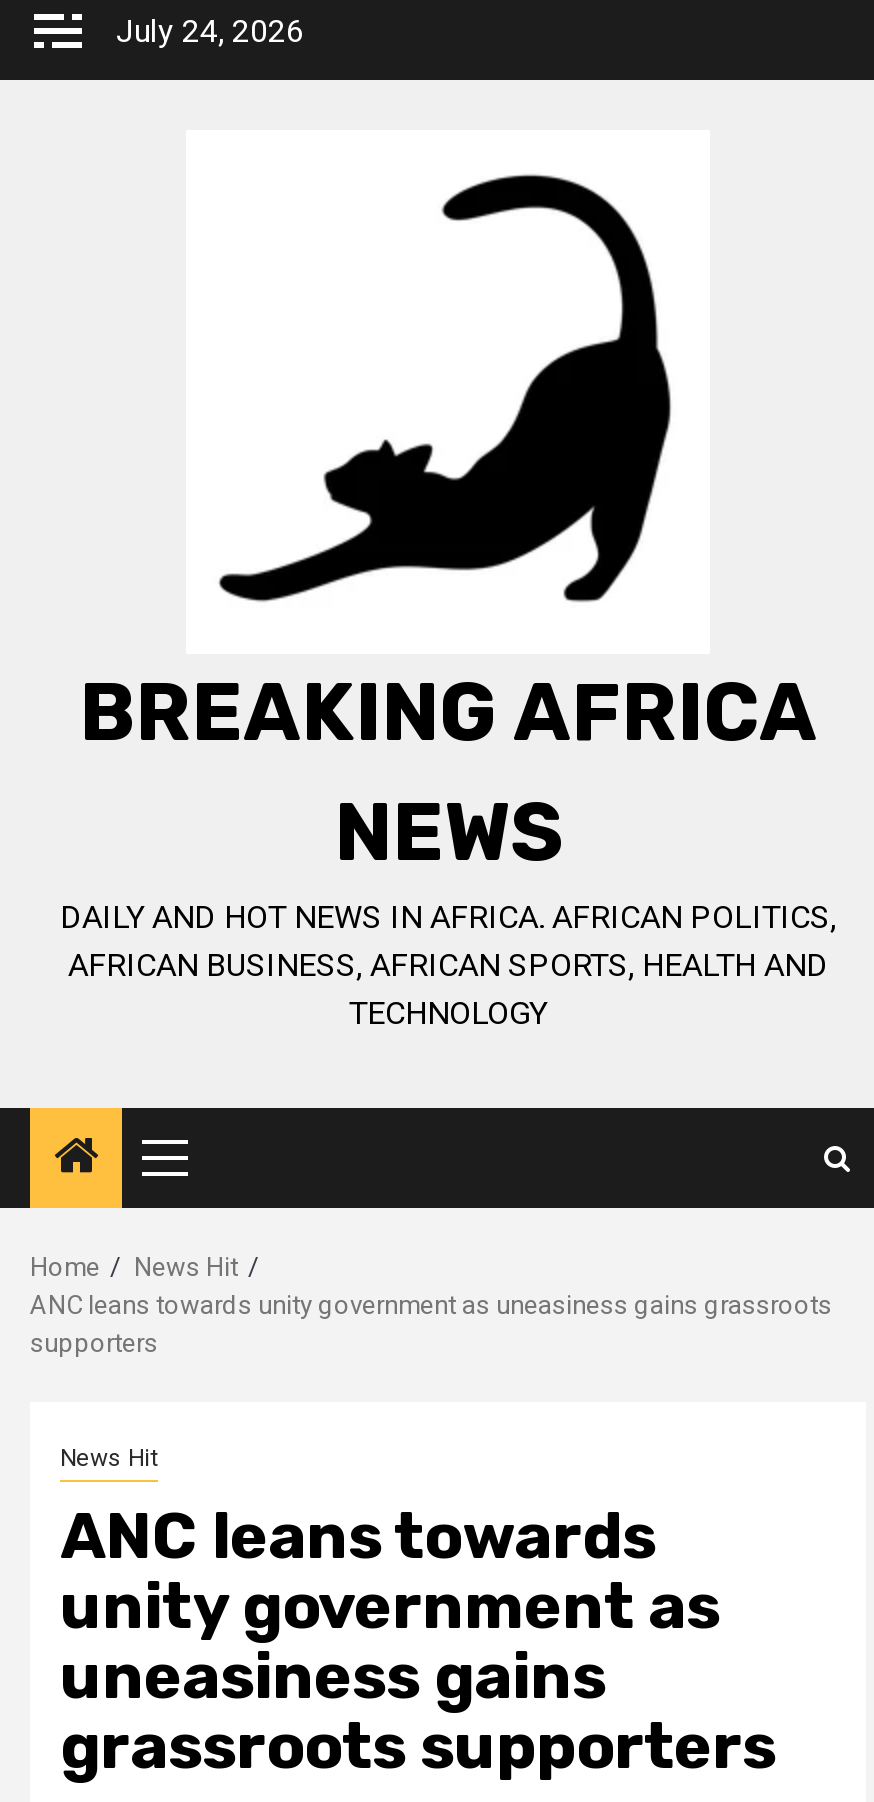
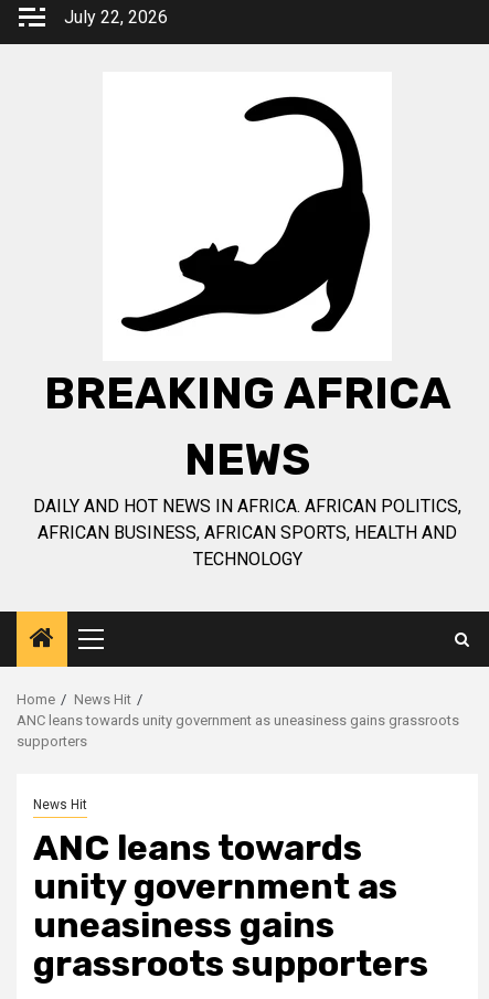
[116,12,304,50] July 24, 2026 -> [64,7,168,28] July 22, 2026

